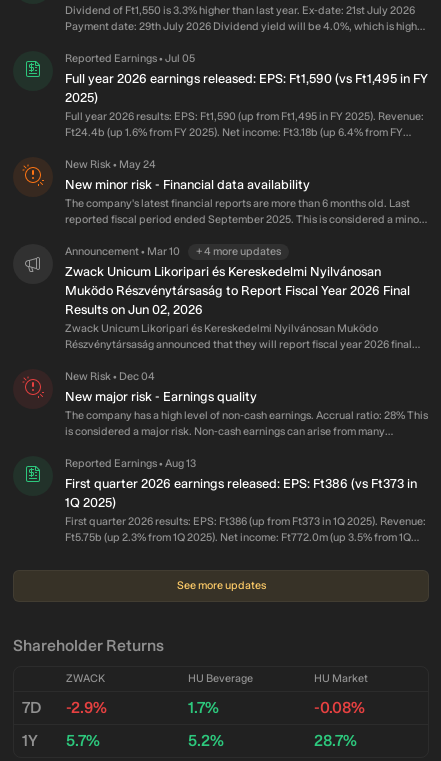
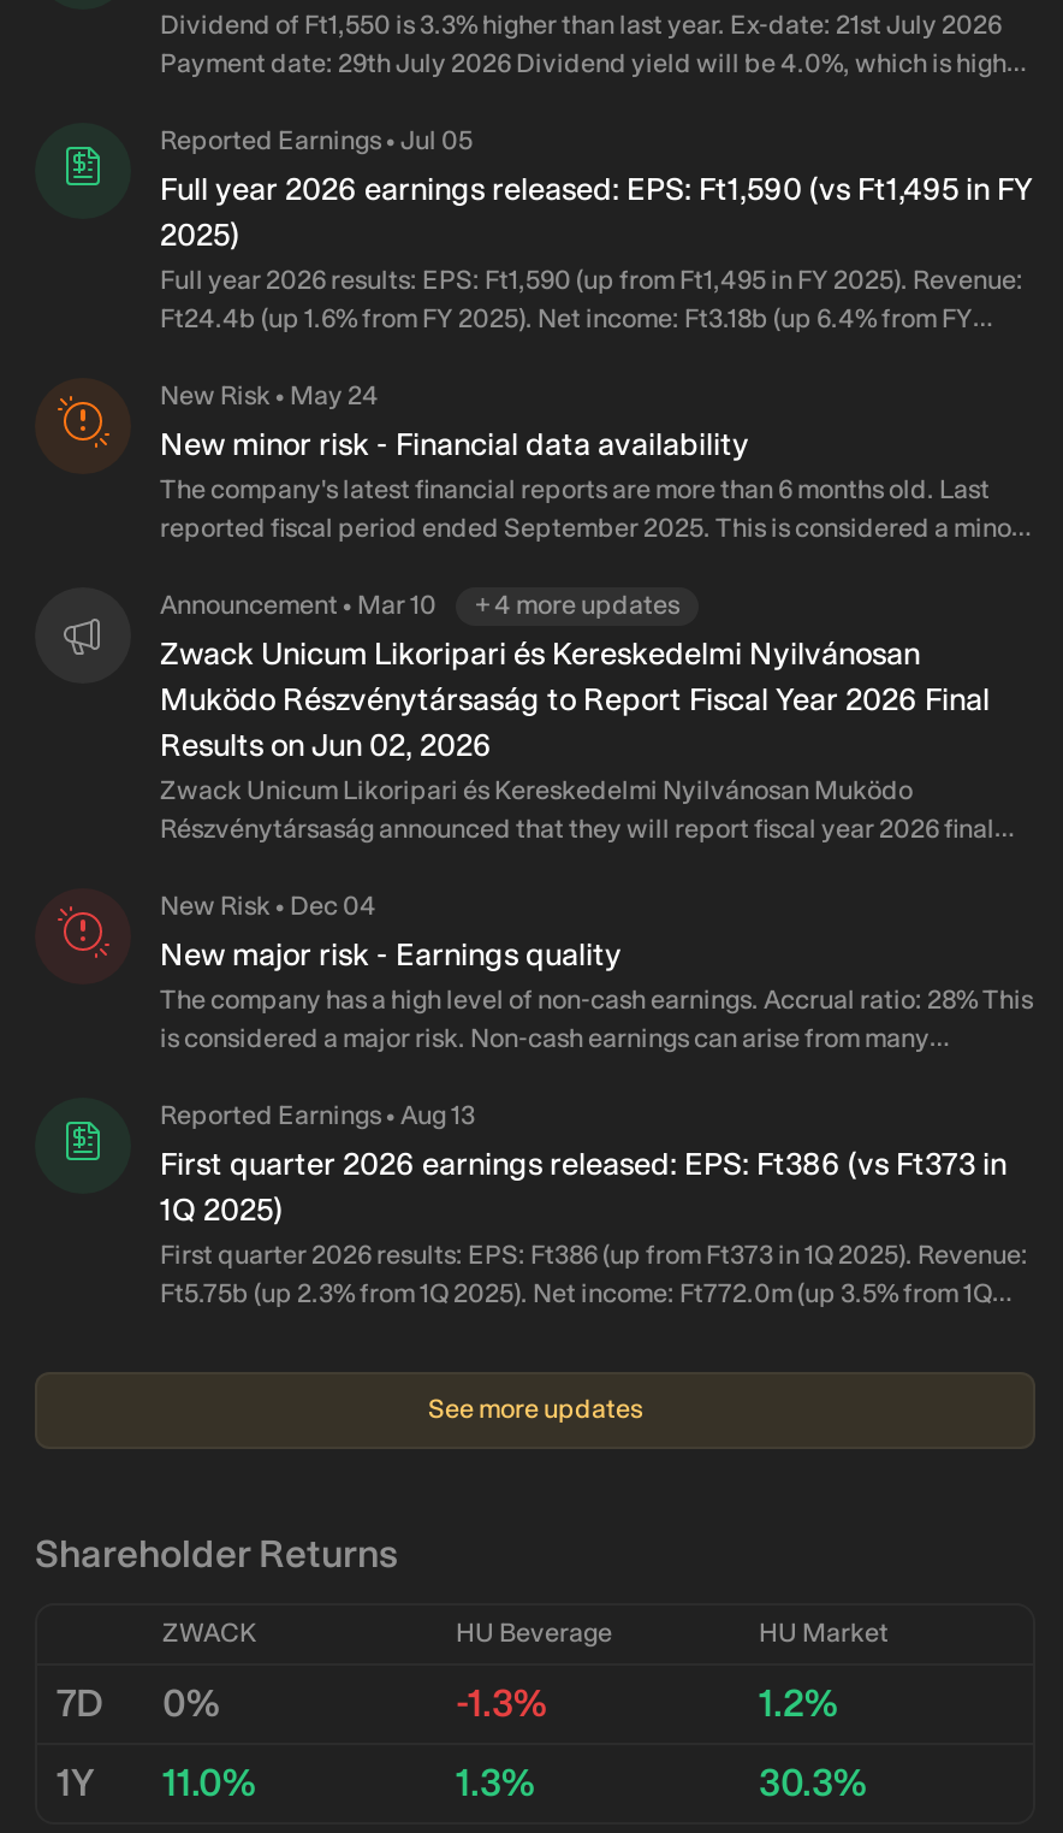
[22,698,107,717] 7D -2.9% -> [57,1679,220,1725] 7D 0%
[188,698,219,717] 1.7% -> [456,1679,547,1725] -1.3%
[314,698,365,717] -0.08% -> [759,1679,838,1725] 1.2%
[22,731,100,750] 1Y 5.7% -> [57,1759,256,1805] 1Y 11.0%
[188,731,224,750] 5.2% -> [456,1759,535,1805] 1.3%
[314,731,357,750] 28.7% -> [759,1759,867,1805] 30.3%

